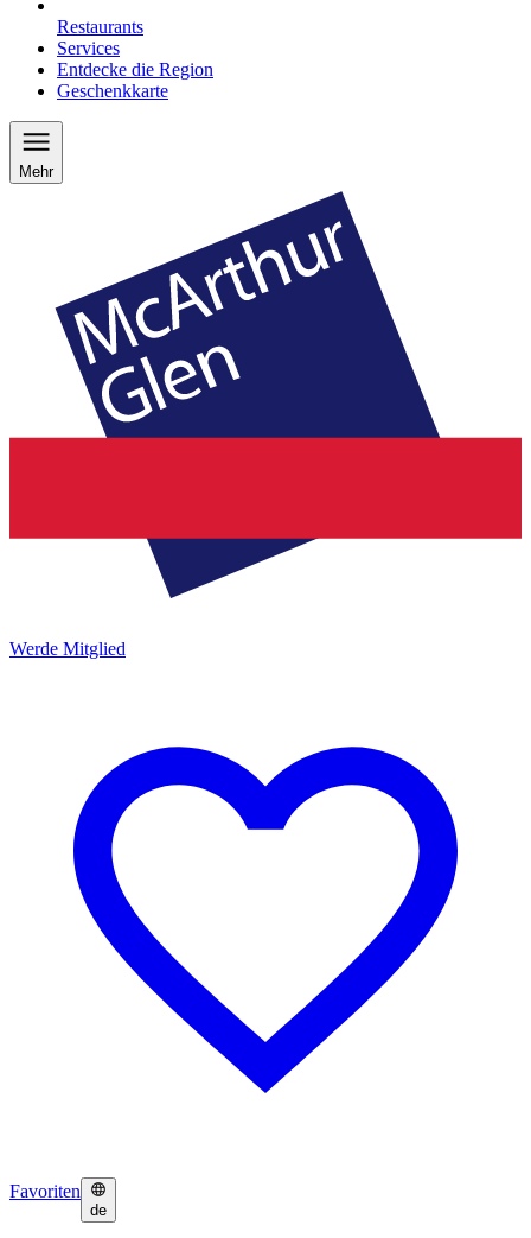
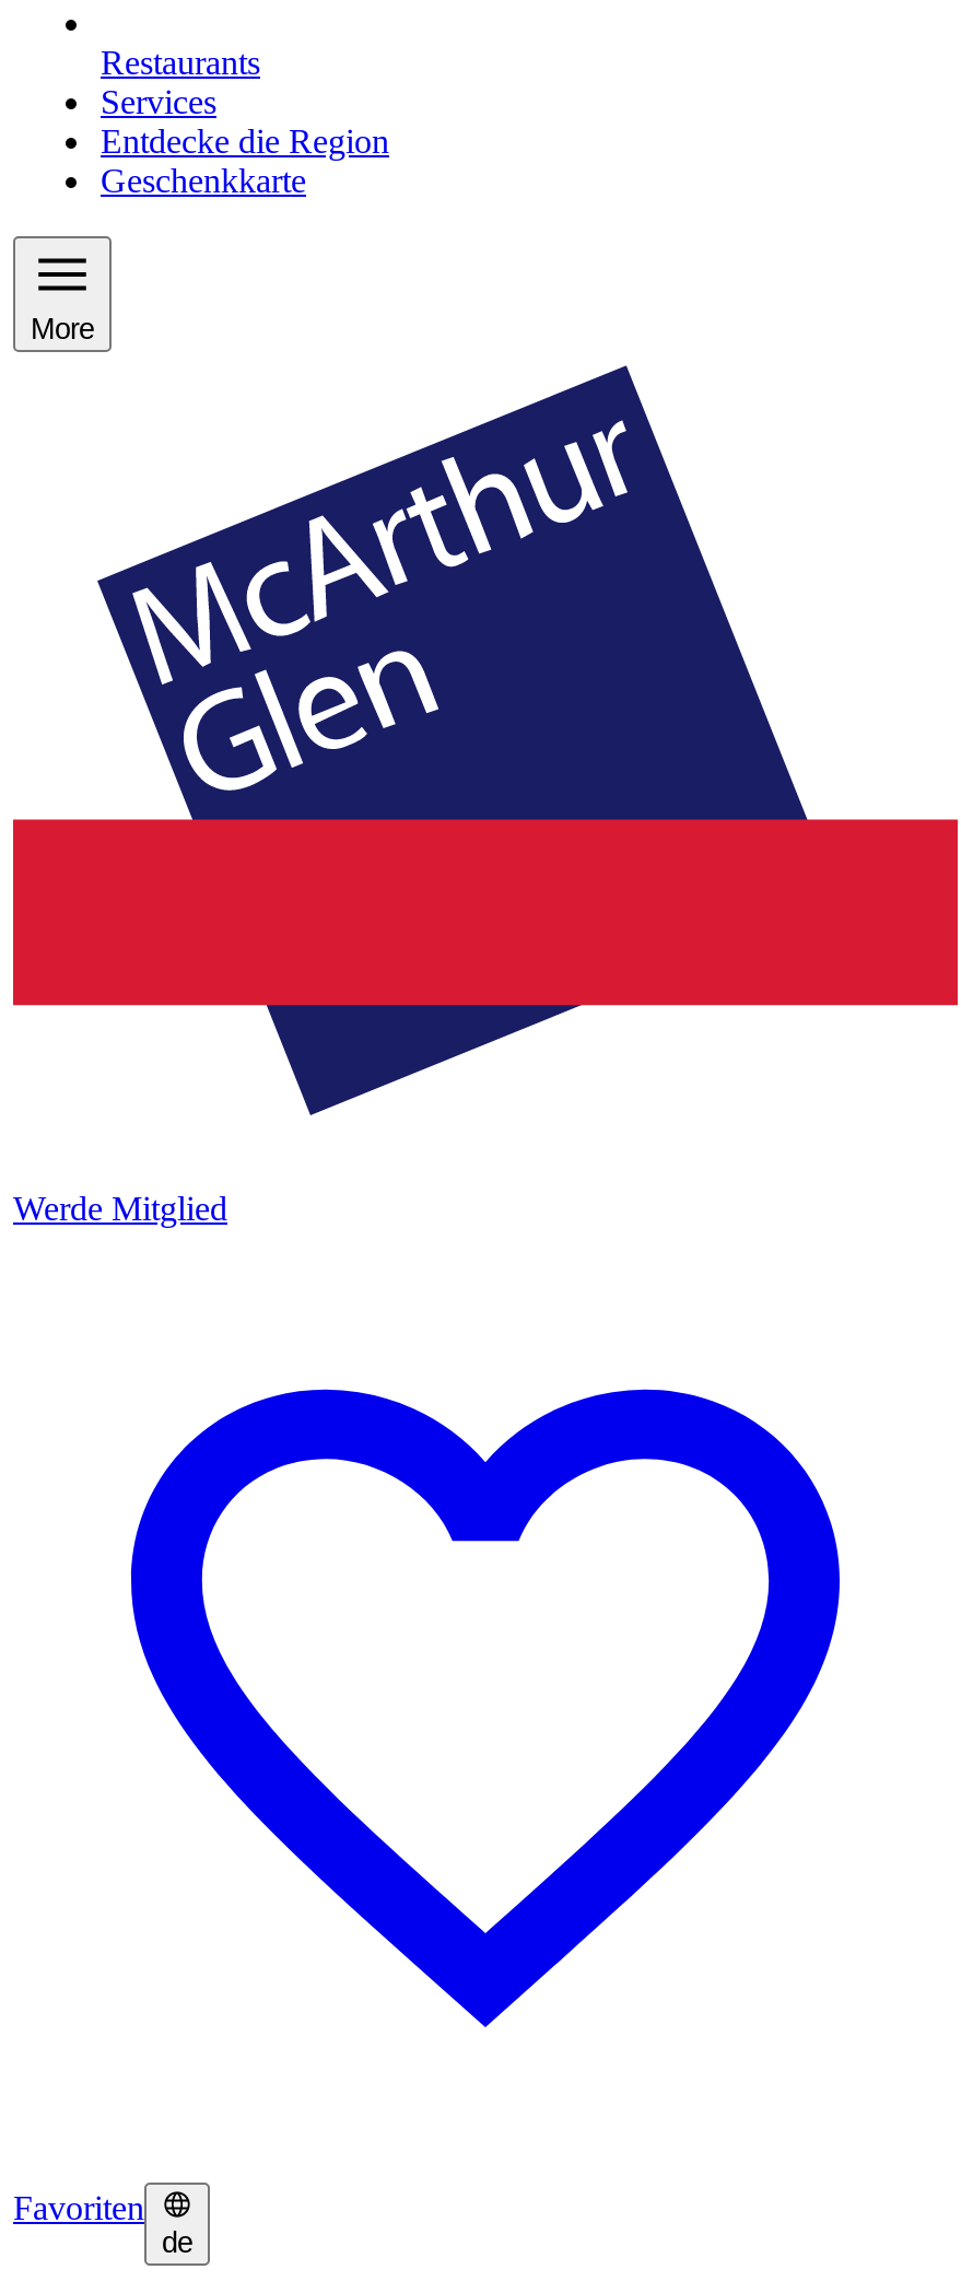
[19,162,53,180] Mehr -> [31,312,94,344] More

